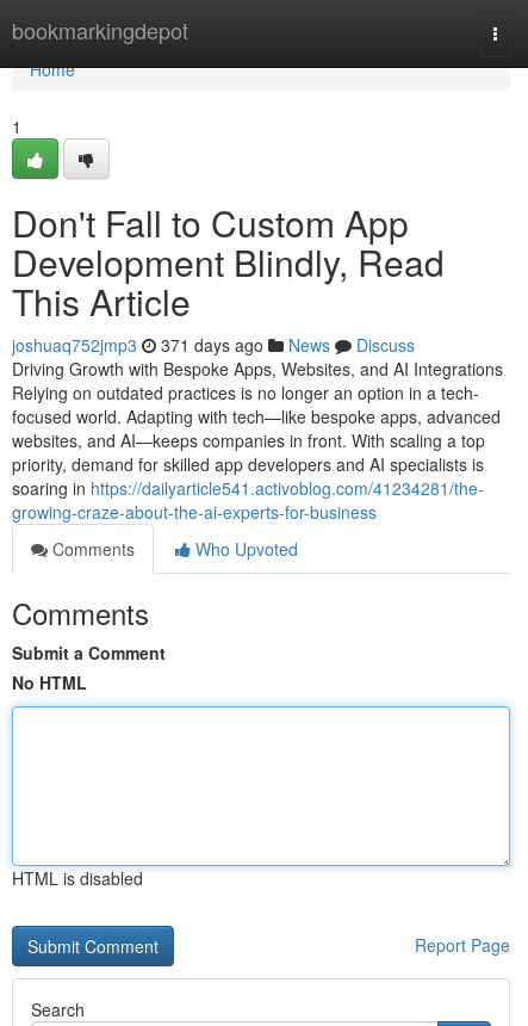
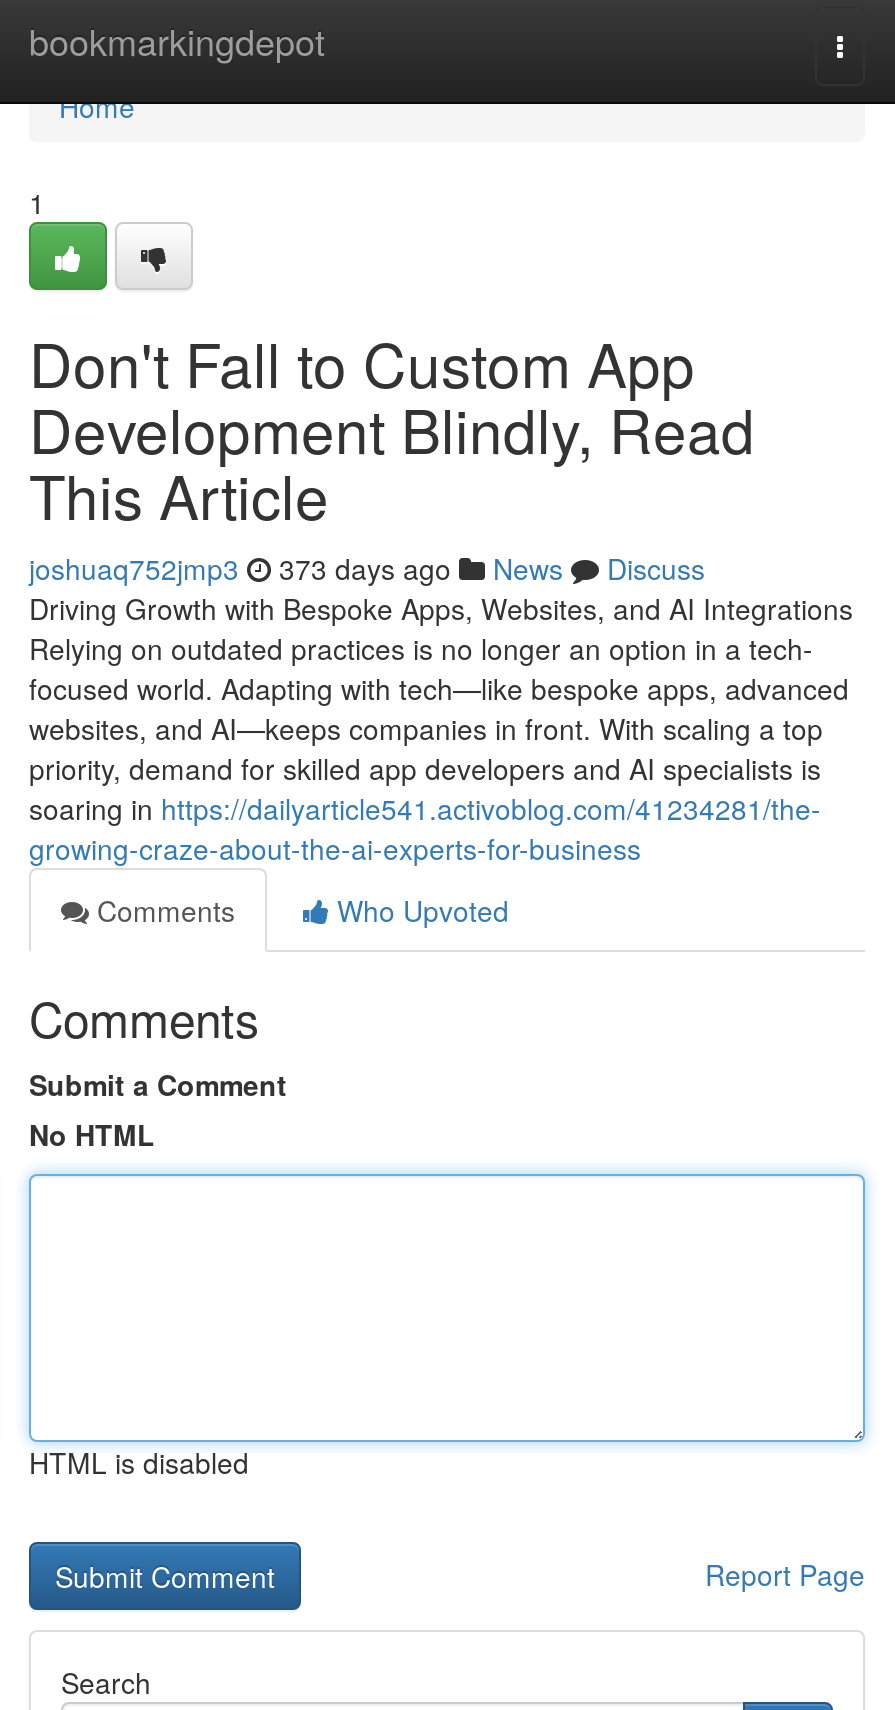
[12,333,415,357] joshuaq752jmp3 371 days ago News Discuss -> [29,548,705,588] joshuaq752jmp3 373 days ago News Discuss

